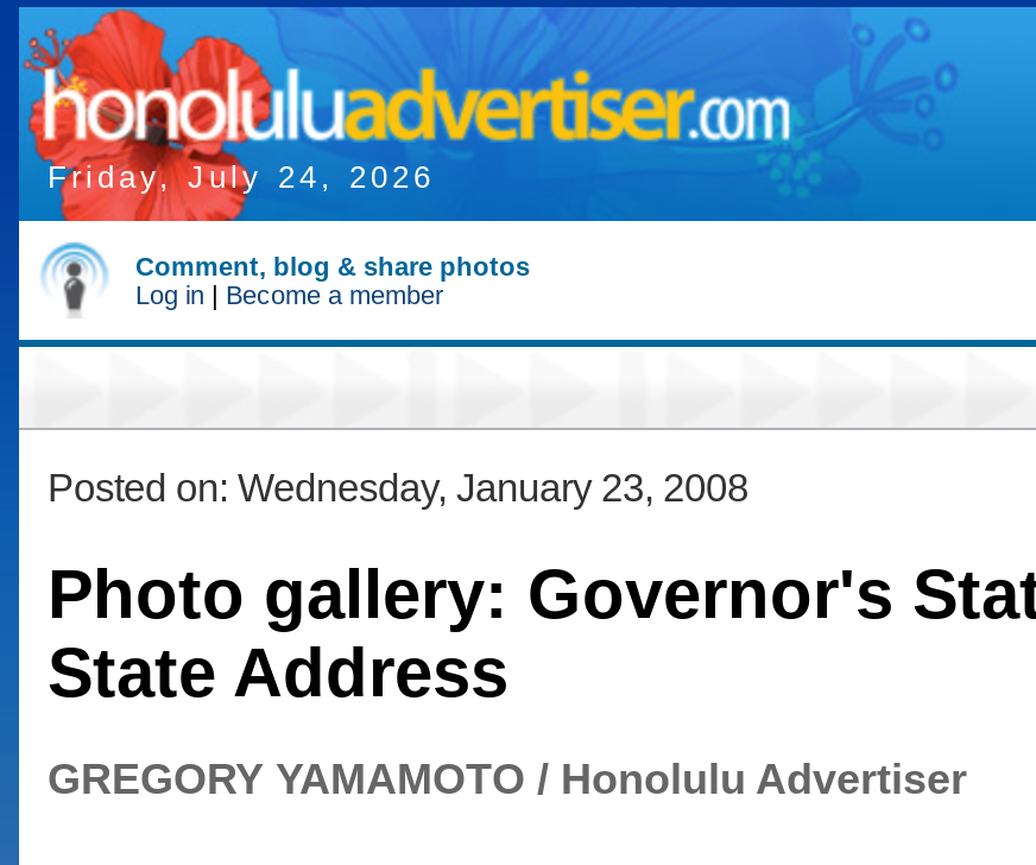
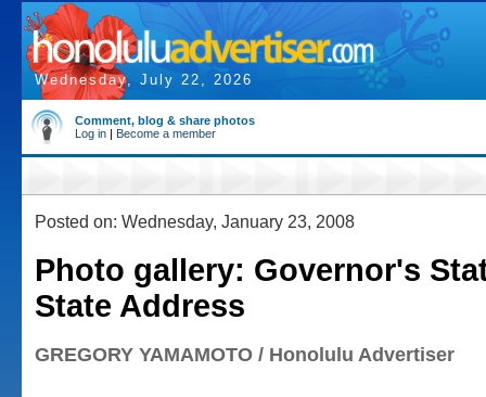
[48,159,435,195] Friday, July 24, 2026 -> [35,72,253,88] Wednesday, July 22, 2026

